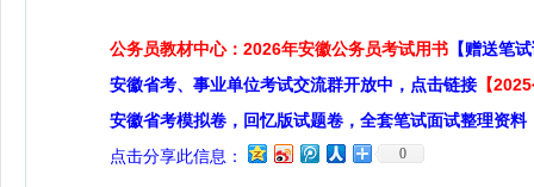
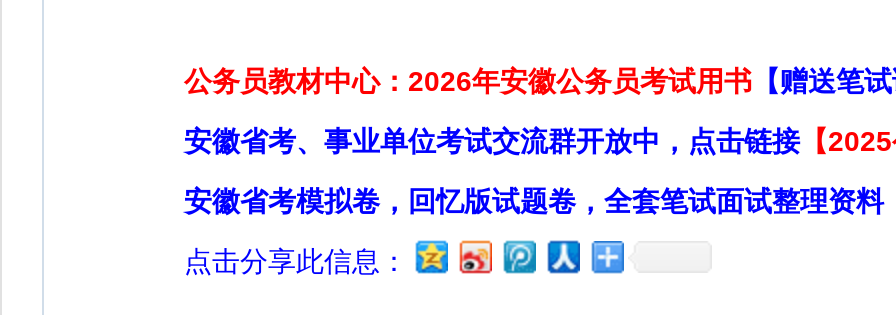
[399,145,406,162] 0 -> none

